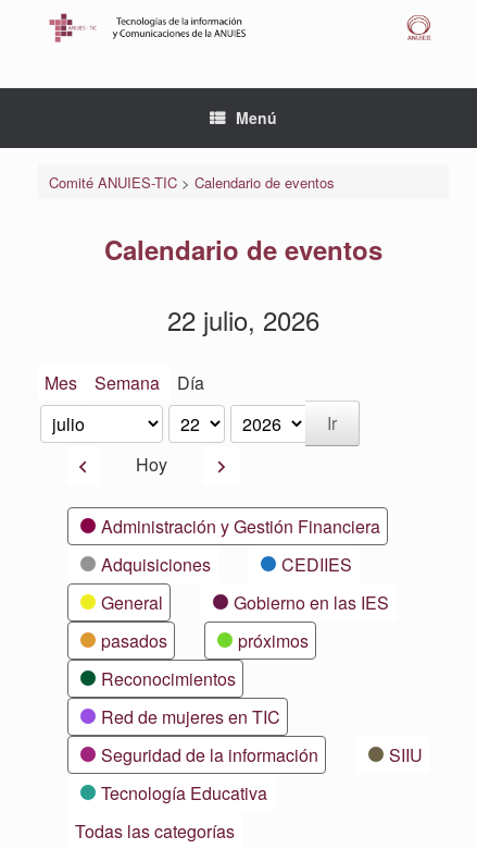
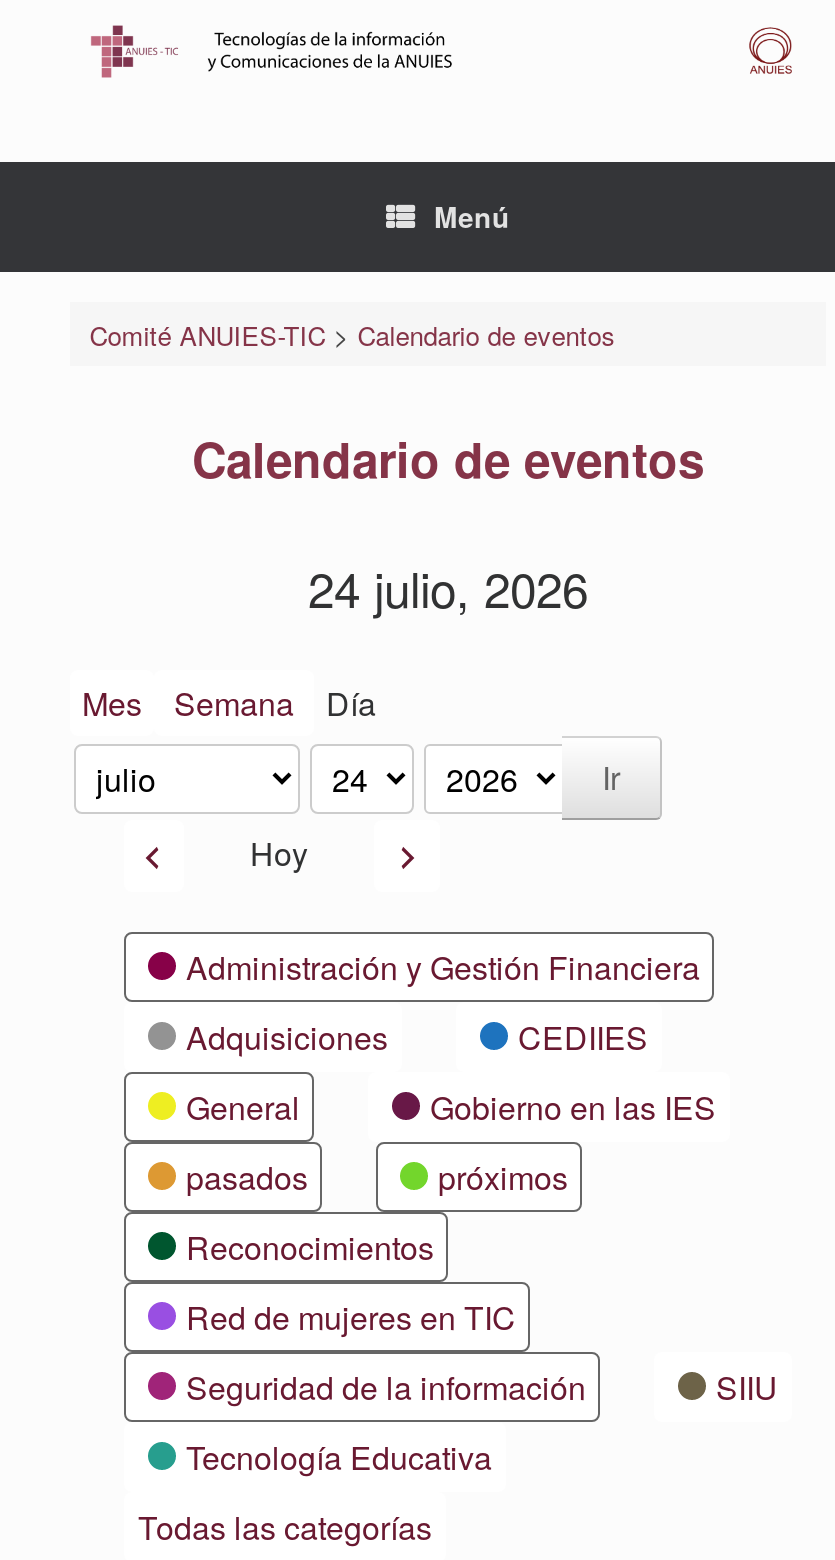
[167,301,319,339] 22 julio, 2026 -> [308,553,588,623] 24 julio, 2026

